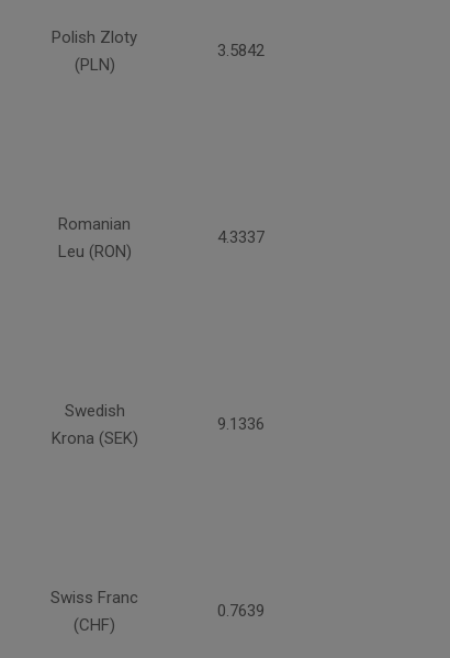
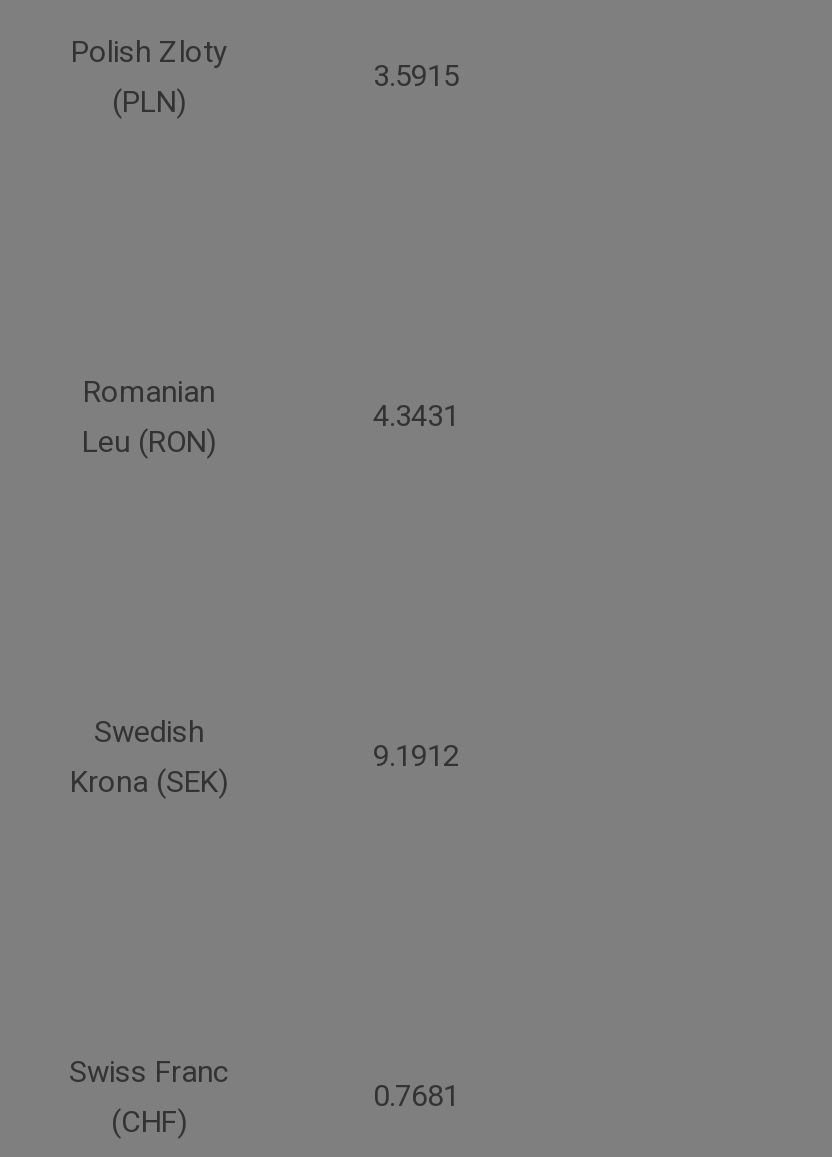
[217,40,265,60] 3.5842 -> [373,58,459,94] 3.5915
[217,227,265,247] 4.3337 -> [373,398,459,434] 4.3431
[217,414,265,434] 9.1336 -> [373,738,459,774] 9.1912
[217,601,265,620] 0.7639 -> [373,1078,459,1114] 0.7681

